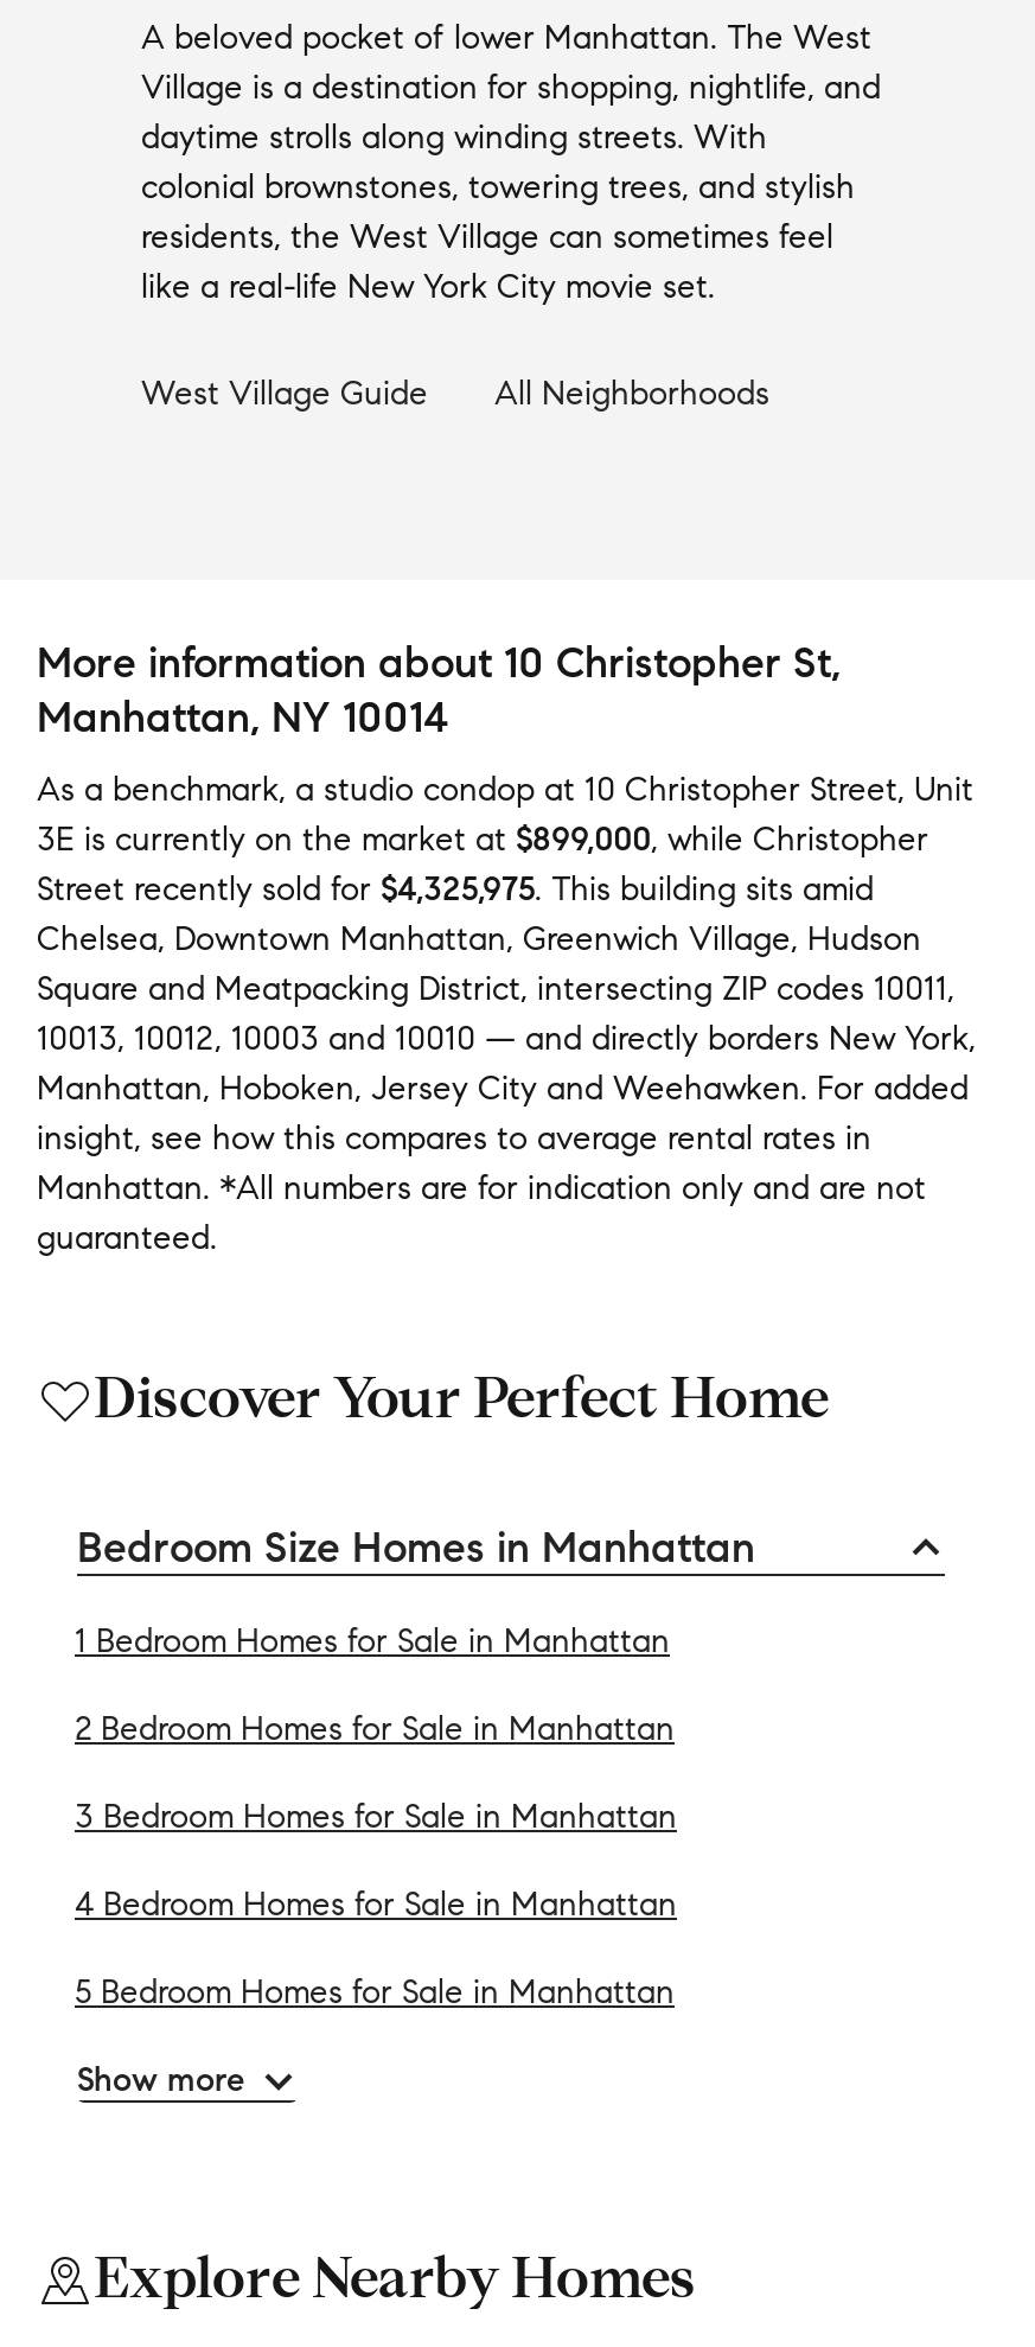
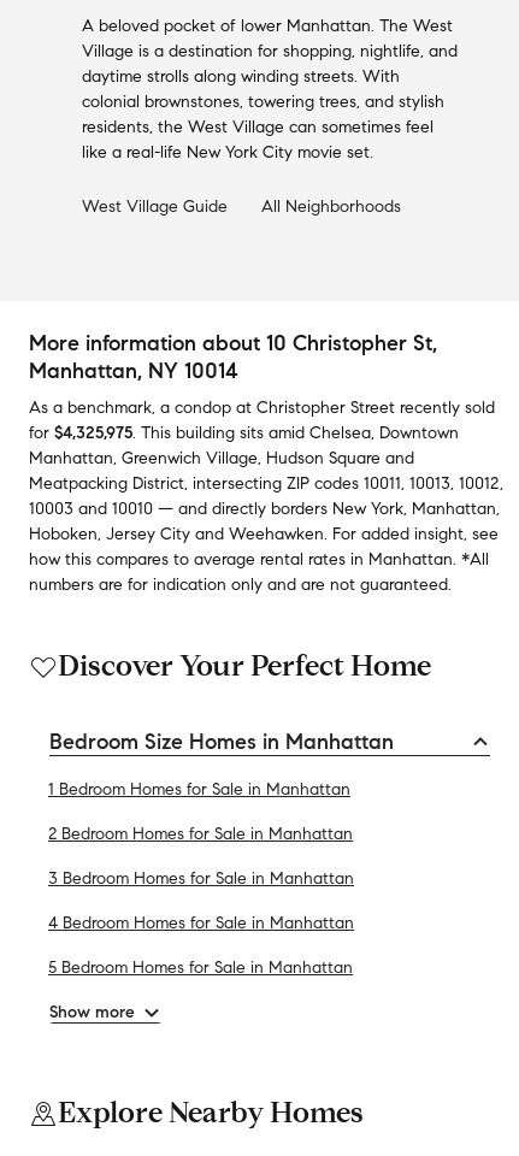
[37,770,976,1258] As a benchmark, a studio condop at 10 Christopher Street, Unit | 3E is currently on the market at $899,000, while Christopher | Street recently sold for $4,325,975. This building sits amid | Chelsea, Downtown Manhattan, Greenwich Village, Hudson | Square and Meatpacking District, intersecting ZIP codes 10011, | 10013, 10012, 10003 and 10010 — and directly borders New York, | Manhattan, Hoboken, Jersey City and Weehawken. For added | insight, see how this compares to average rental rates in | Manhattan. *All numbers are for indication only and are not | guaranteed. -> [29,397,503,595] As a benchmark, a condop at Christopher Street recently sold | for $4,325,975. This building sits amid Chelsea, Downtown | Manhattan, Greenwich Village, Hudson Square and | Meatpacking District, intersecting ZIP codes 10011, 10013, 10012, | 10003 and 10010 — and directly borders New York, Manhattan, | Hoboken, Jersey City and Weehawken. For added insight, see | how this compares to average rental rates in Manhattan. *All | numbers are for indication only and are not guaranteed.

